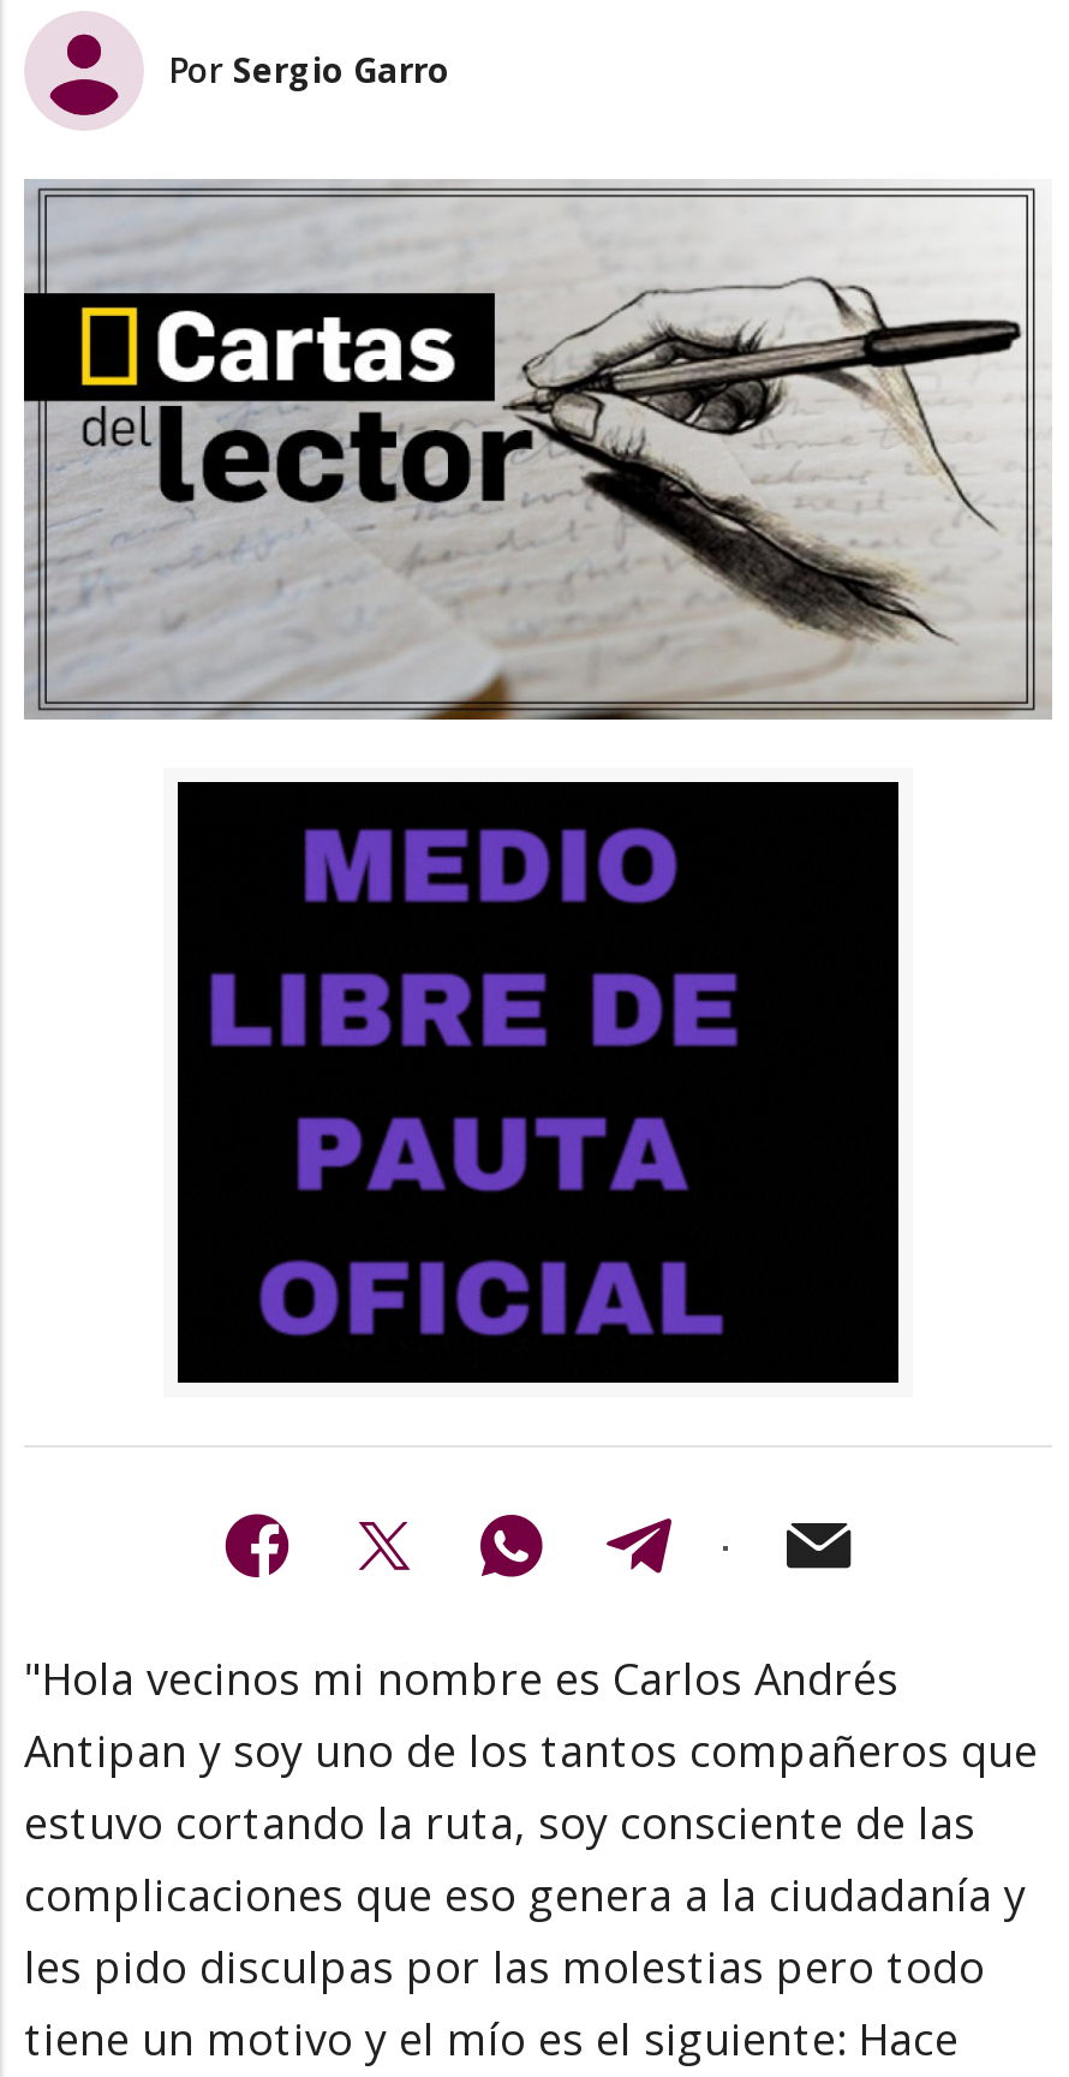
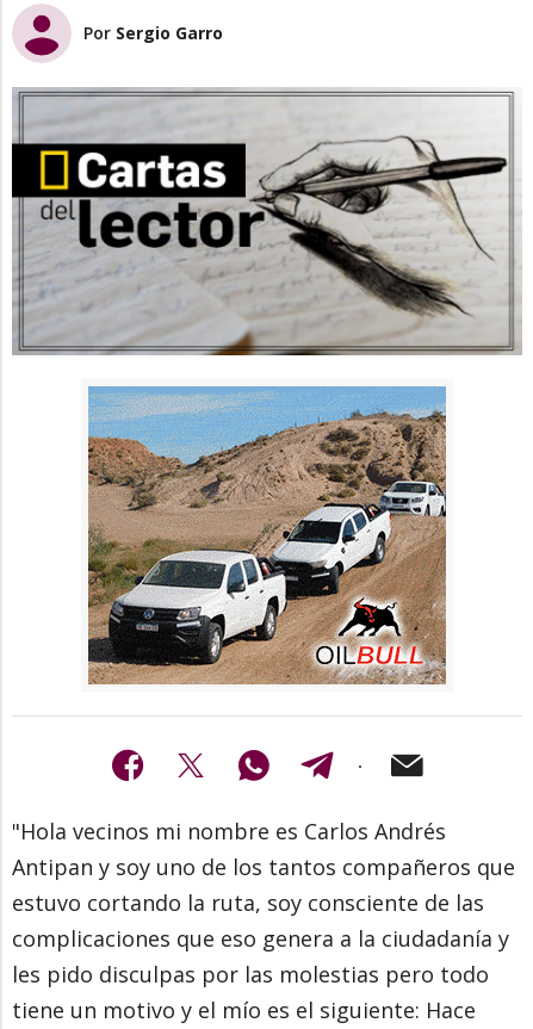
[175,780,901,1385] [image] -> [87,386,447,686] [image]

